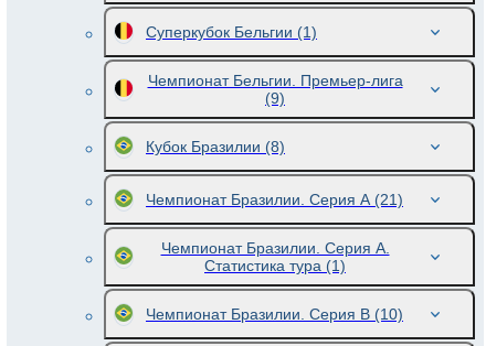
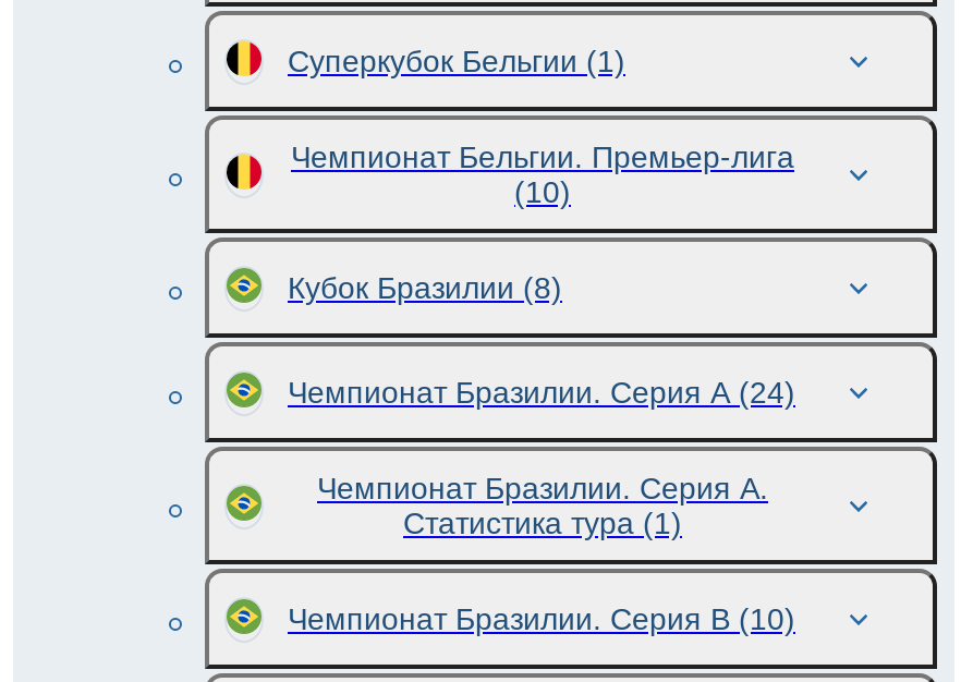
[265,89,285,107] (9) -> [514,174,571,209] (10)
[146,191,403,208] Чемпионат Бразилии. Серия A (21) -> [288,375,795,410] Чемпионат Бразилии. Серия A (24)

